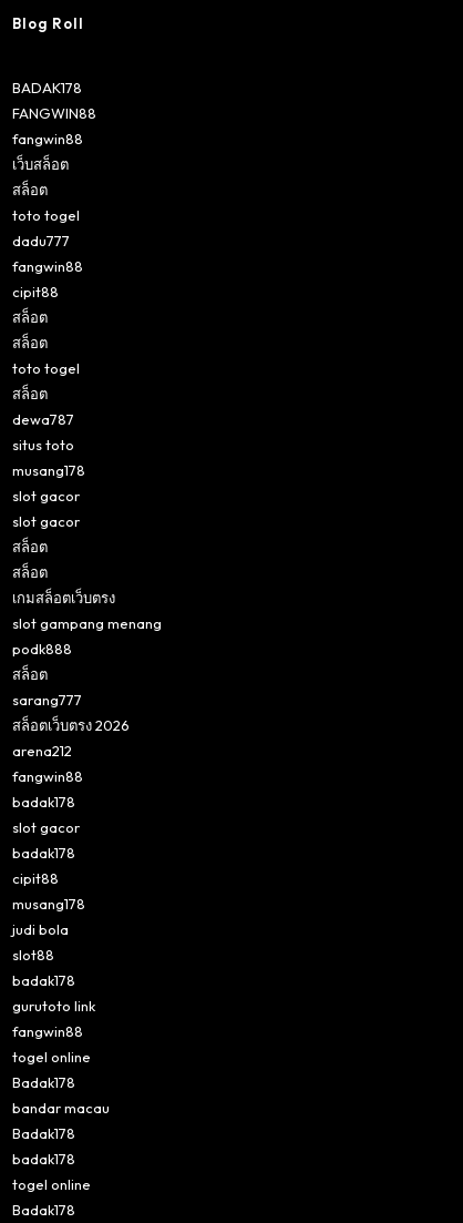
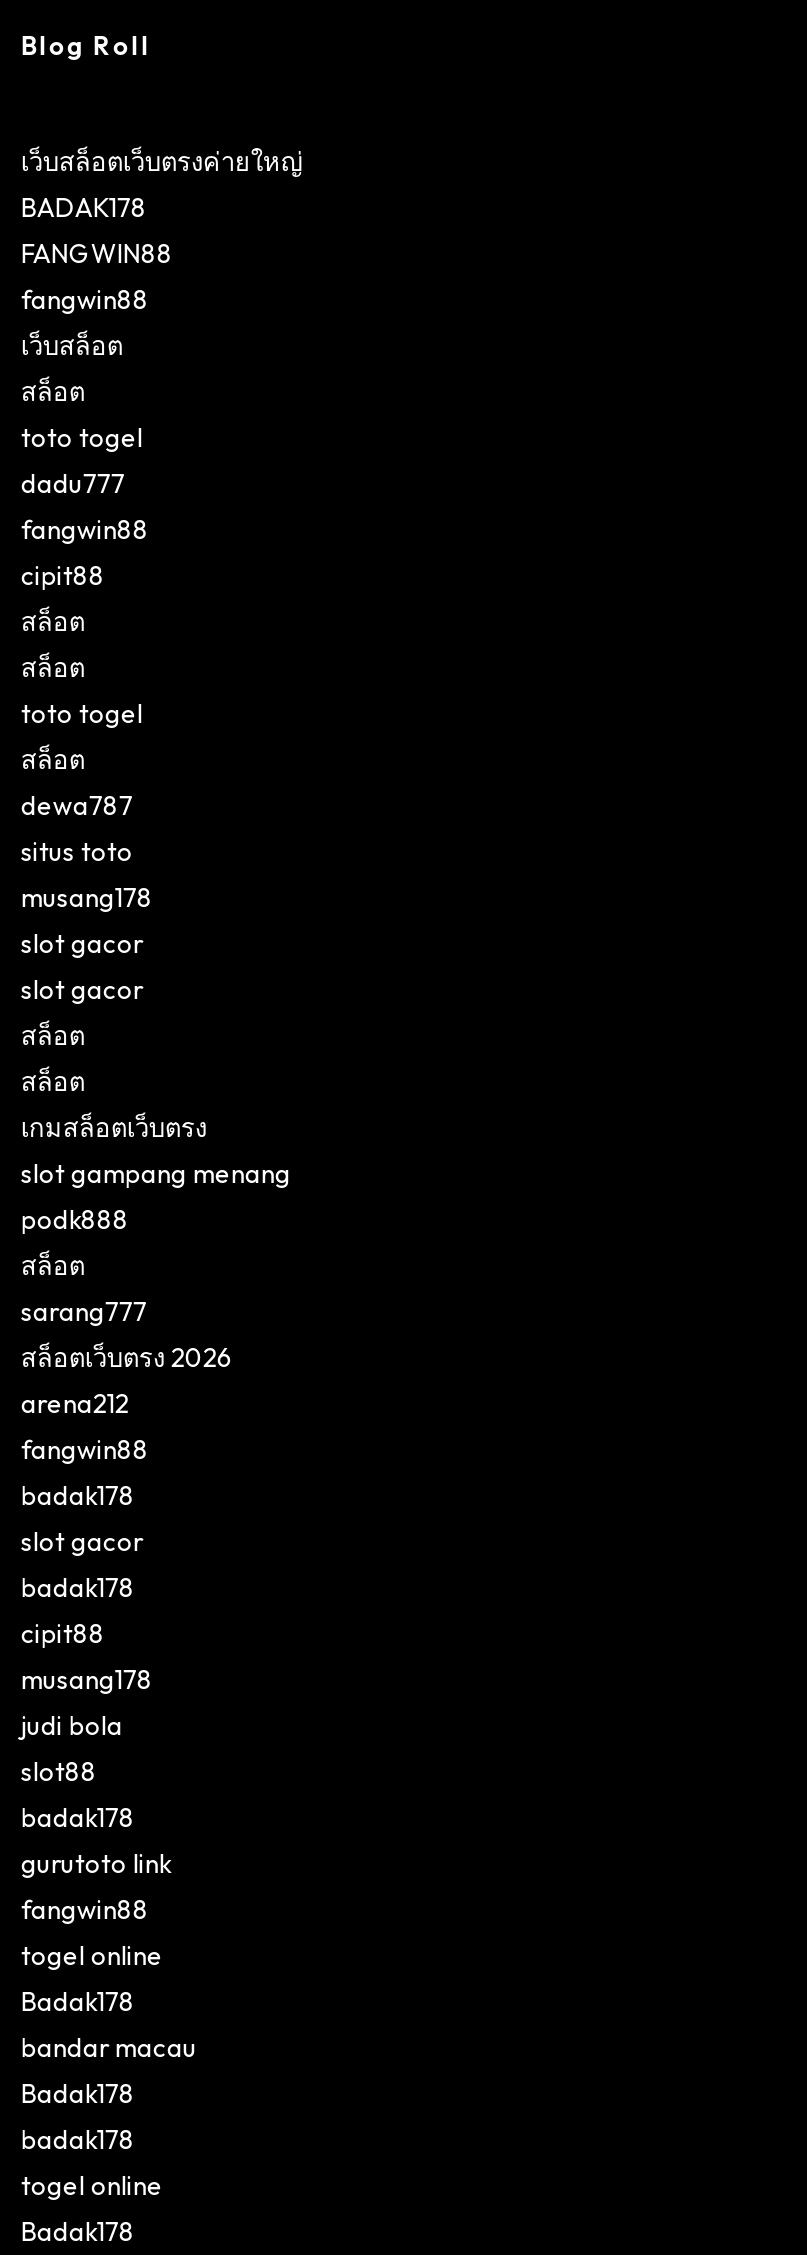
none -> [21,145,303,177] เว็บสล็อตเว็บตรงค่ายใหญ่

